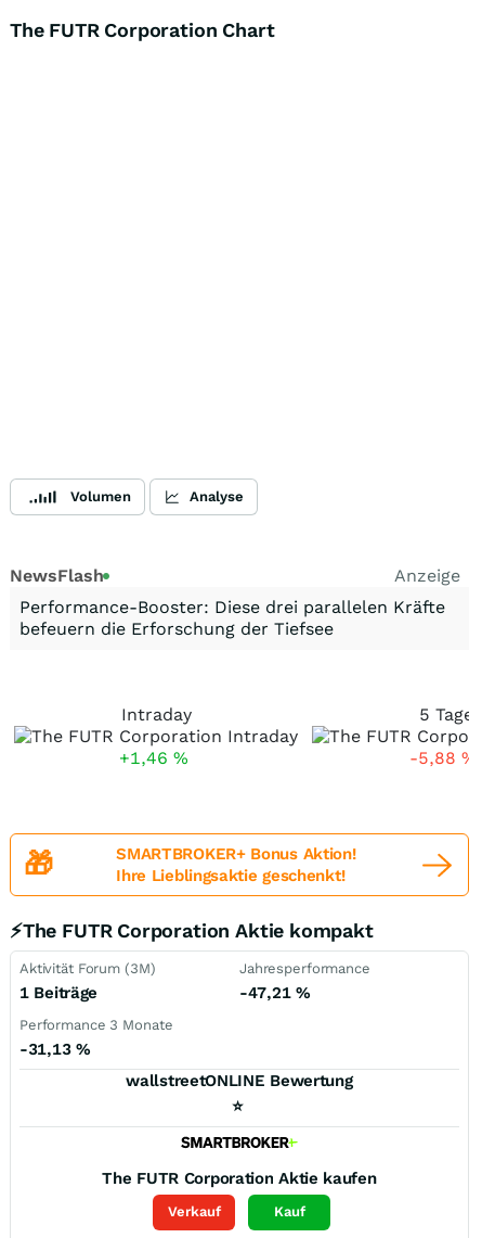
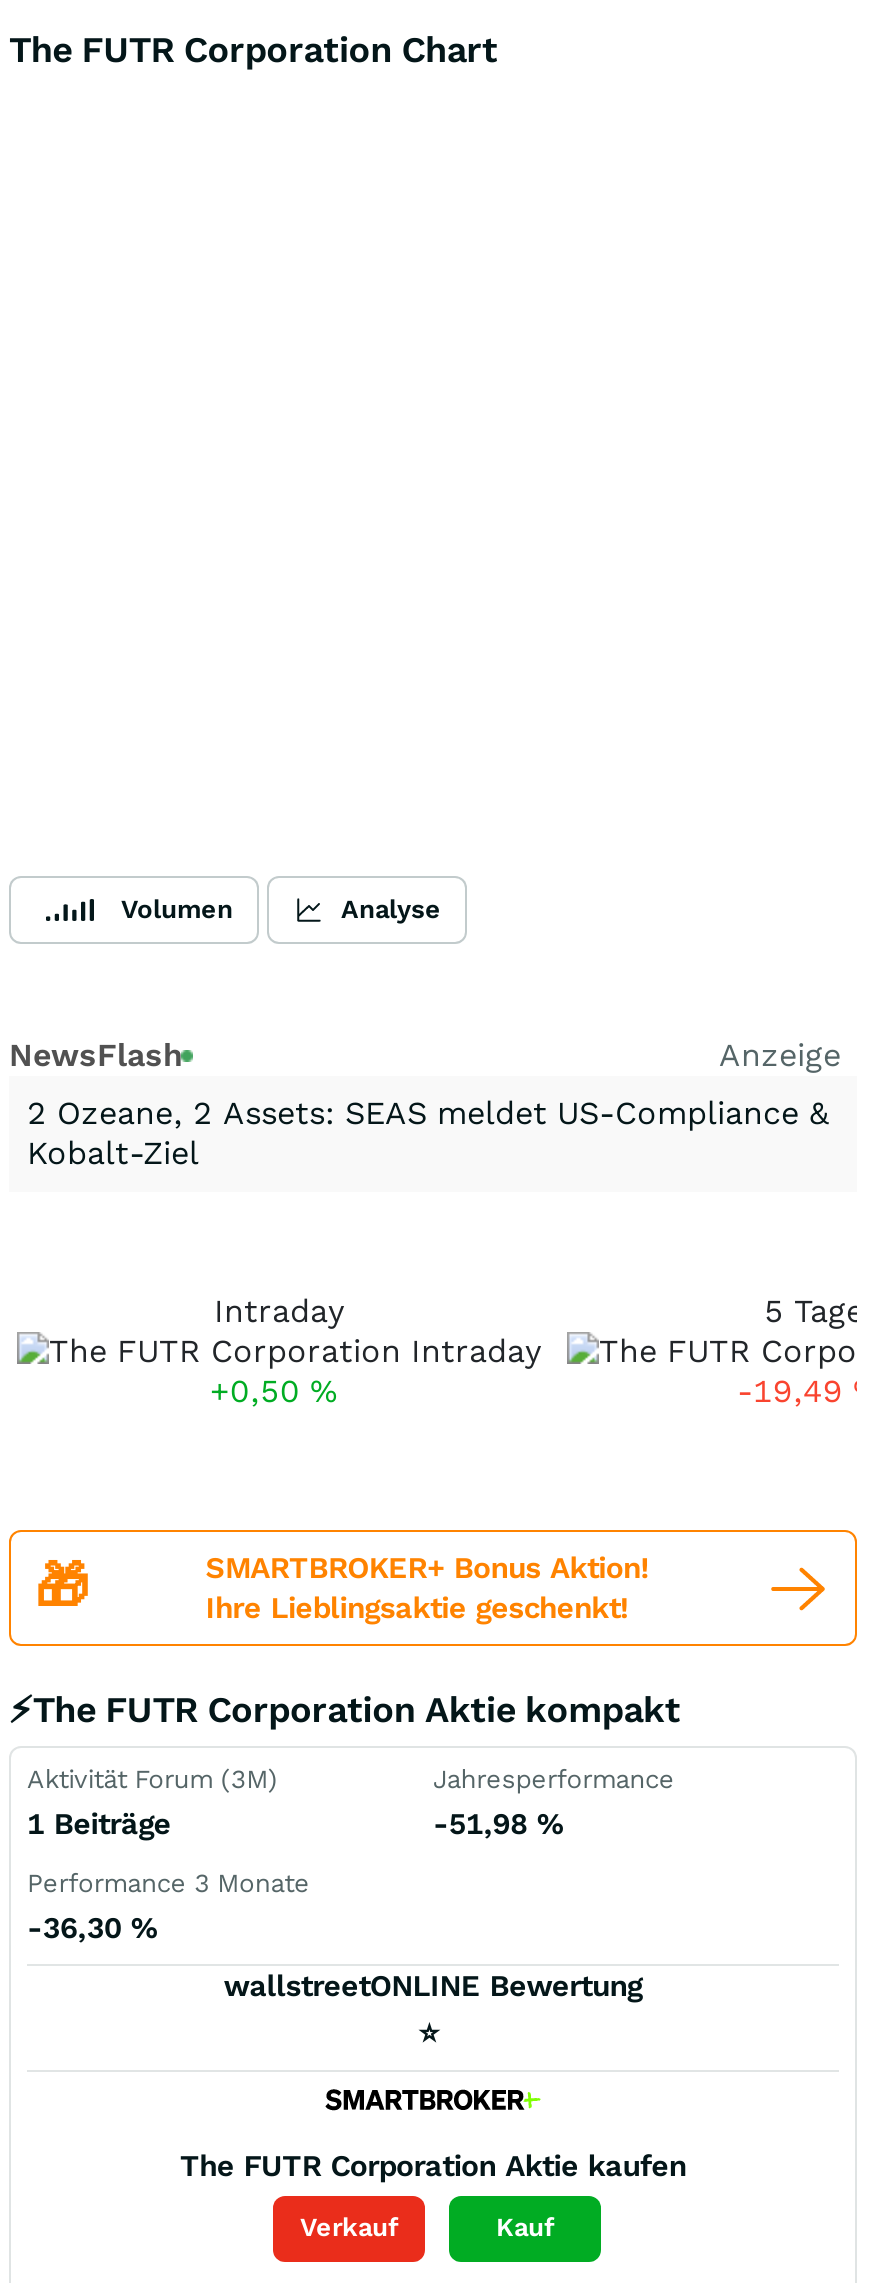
[19,597,445,639] Performance-Booster: Diese drei parallelen Kräfte | befeuern die Erforschung der Tiefsee -> [27,1094,829,1172] 2 Ozeane, 2 Assets: SEAS meldet US-Compliance & | Kobalt-Ziel
[119,748,188,768] +1,46% -> [210,1372,338,1410] +0,50%
[409,748,477,768] -5,88% -> [737,1372,881,1410] -19,49%
[239,983,310,1003] -47,21% -> [433,1806,564,1842] -51,98%
[19,1039,91,1059] -31,13% -> [27,1910,158,1946] -36,30%

